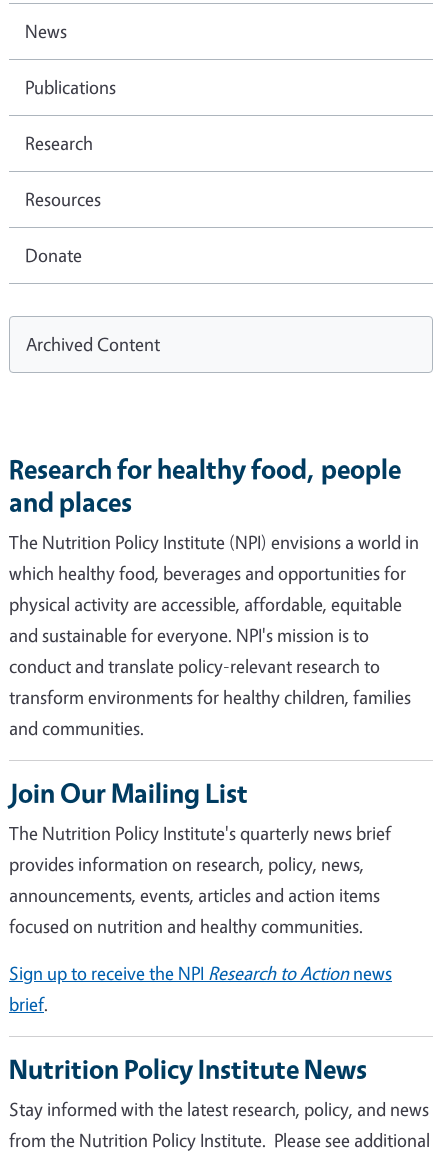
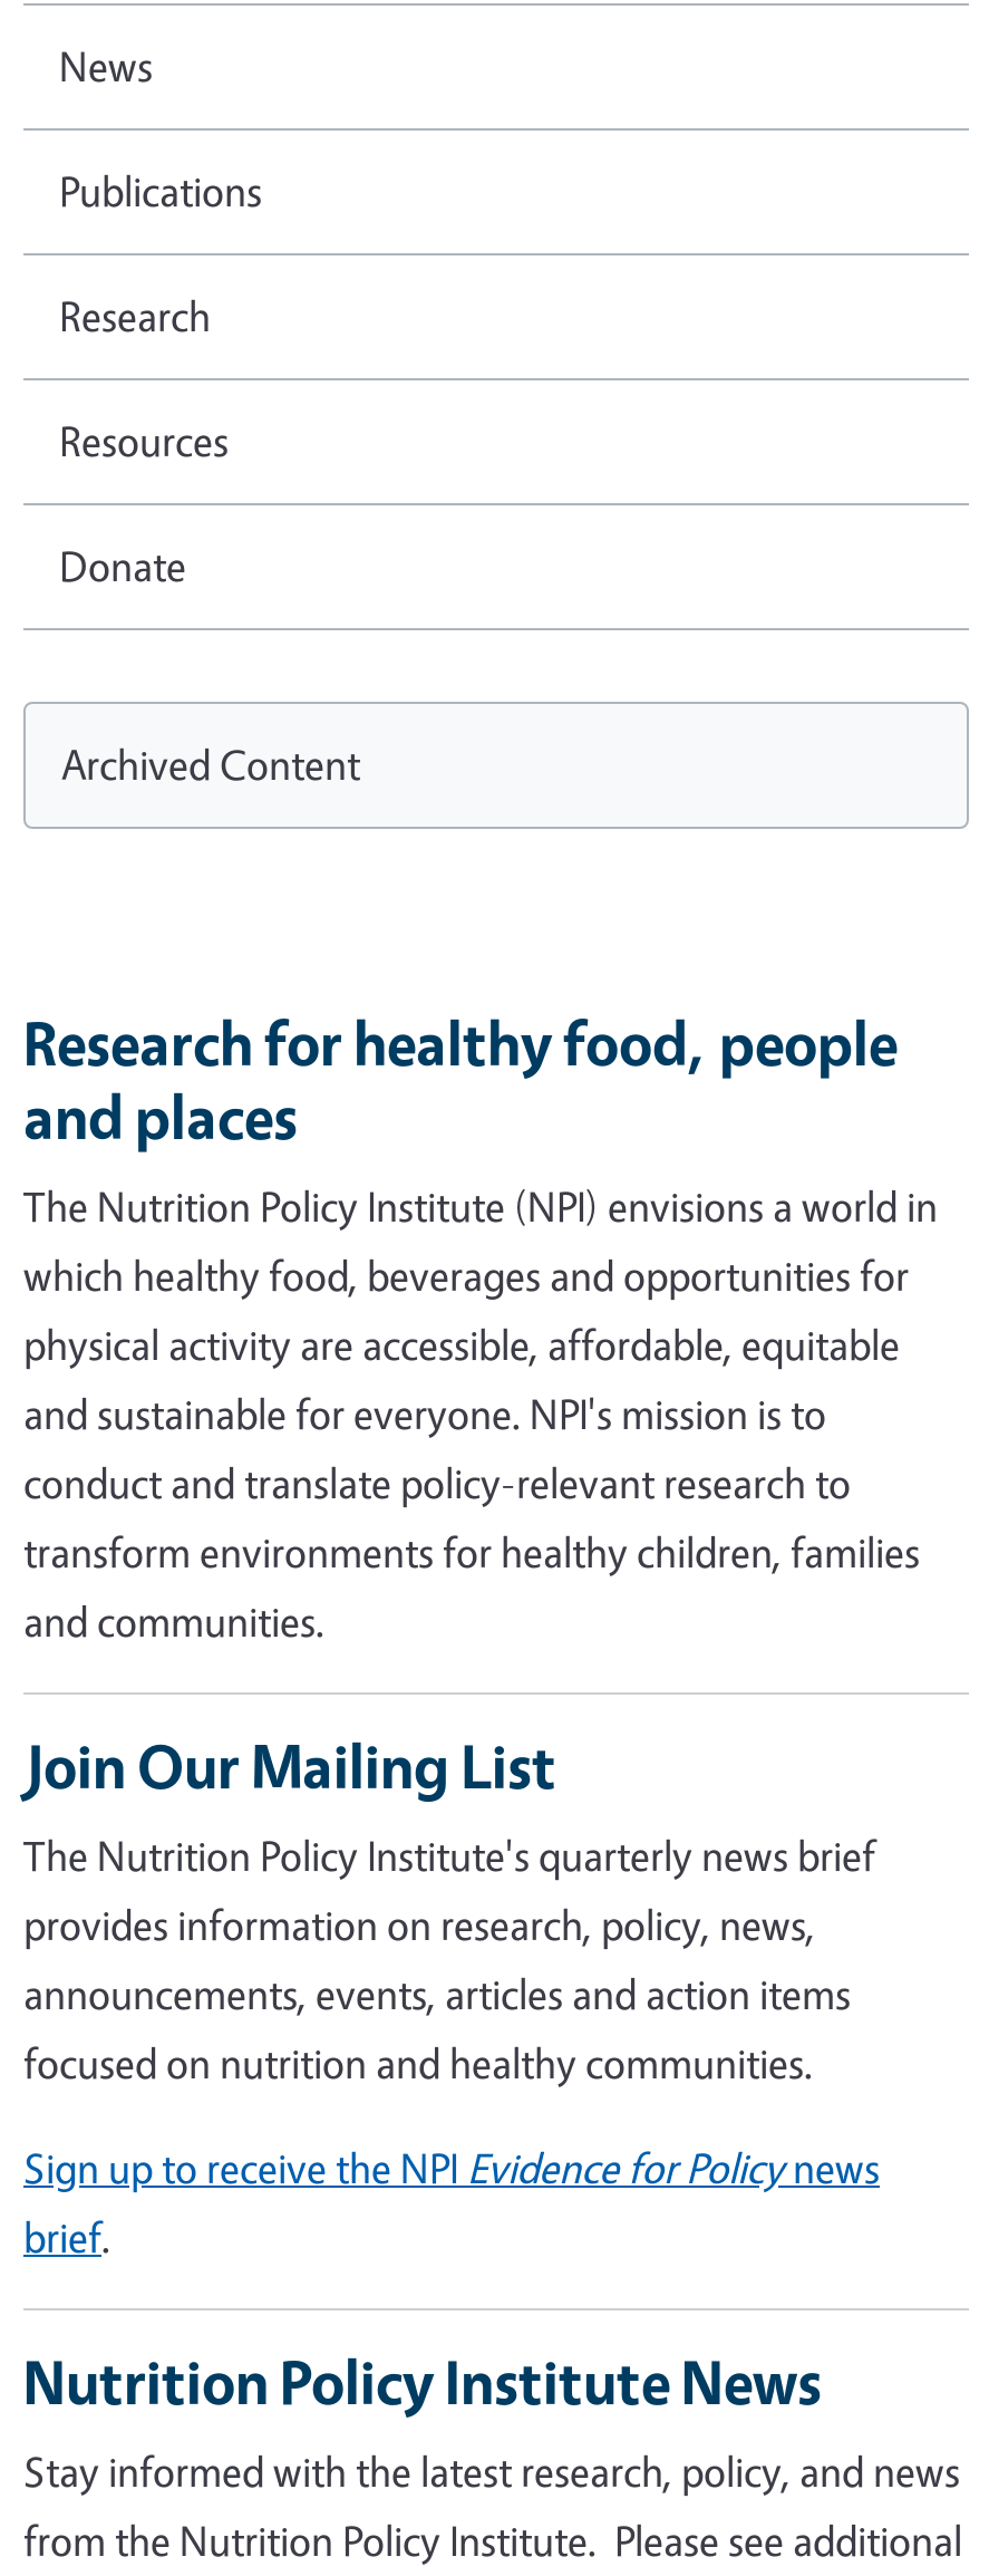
[9,961,392,985] Sign up to receive the NPI Research to Actionnews -> [23,2140,880,2194] Sign up to receive the NPI Evidence for Policynews

